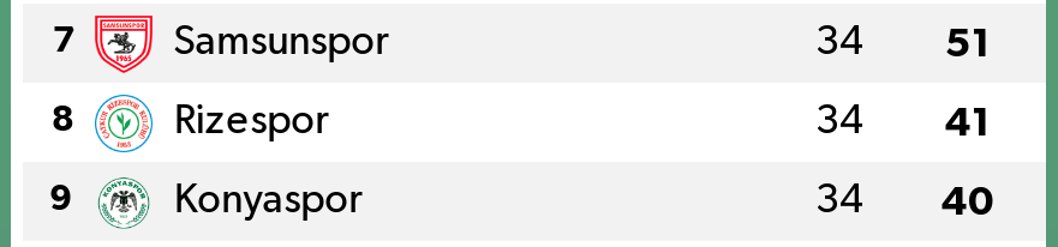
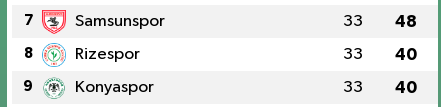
[815,23,866,64] 34 -> [342,13,362,30] 33
[945,23,991,64] 51 -> [394,13,416,30] 48
[815,102,866,143] 34 -> [342,46,362,63] 33
[945,102,991,143] 41 -> [394,46,416,63] 40
[815,181,994,222] 34 40 -> [342,79,416,96] 33 40

